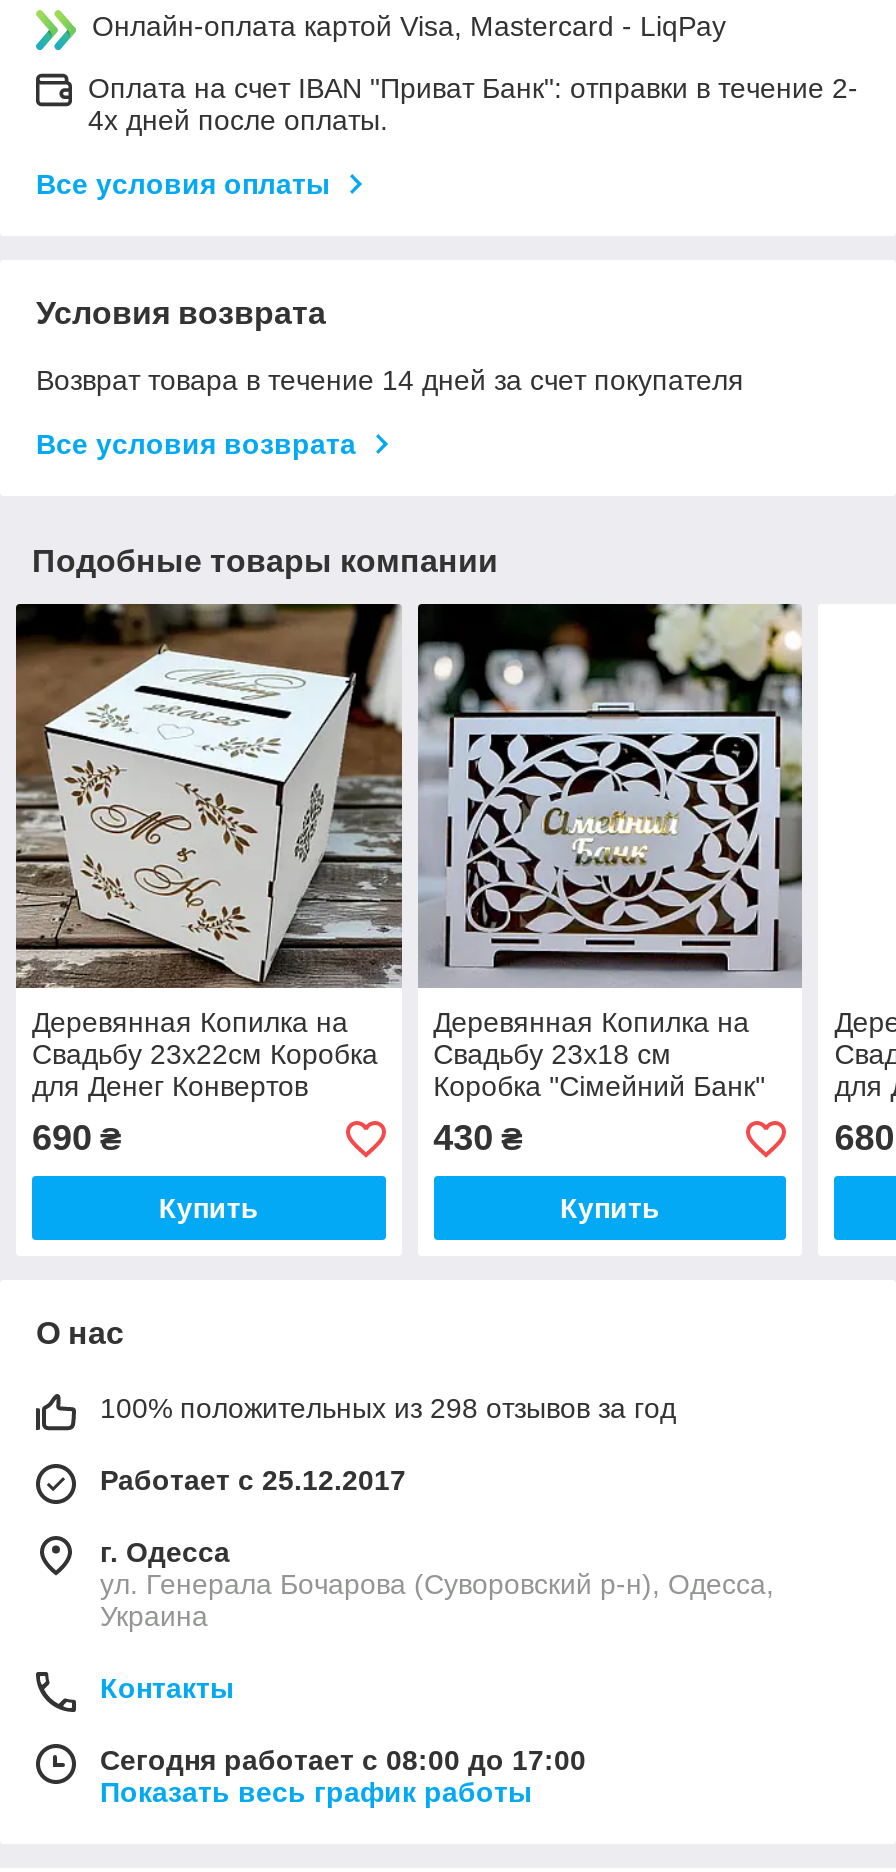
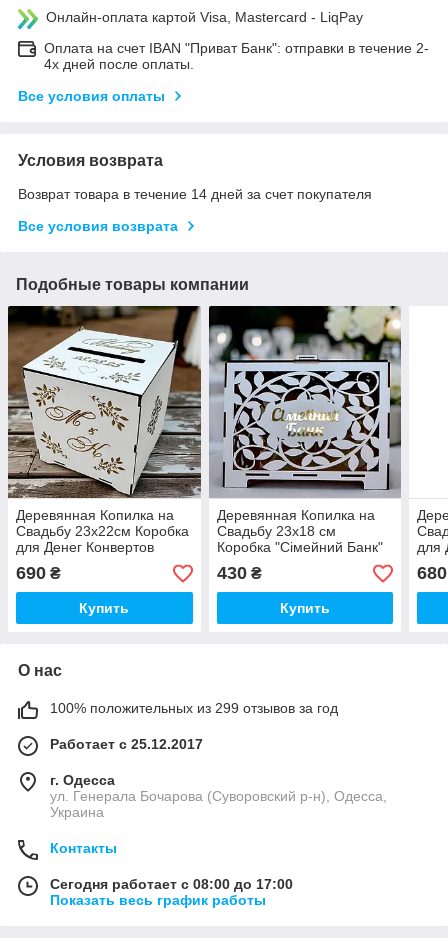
[100,1393,676,1425] 100% положительных из 298 отзывов за год -> [50,700,338,716] 100% положительных из 299 отзывов за год

